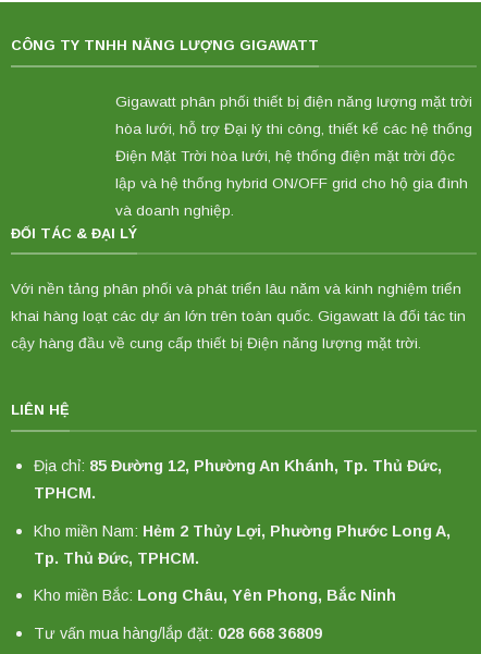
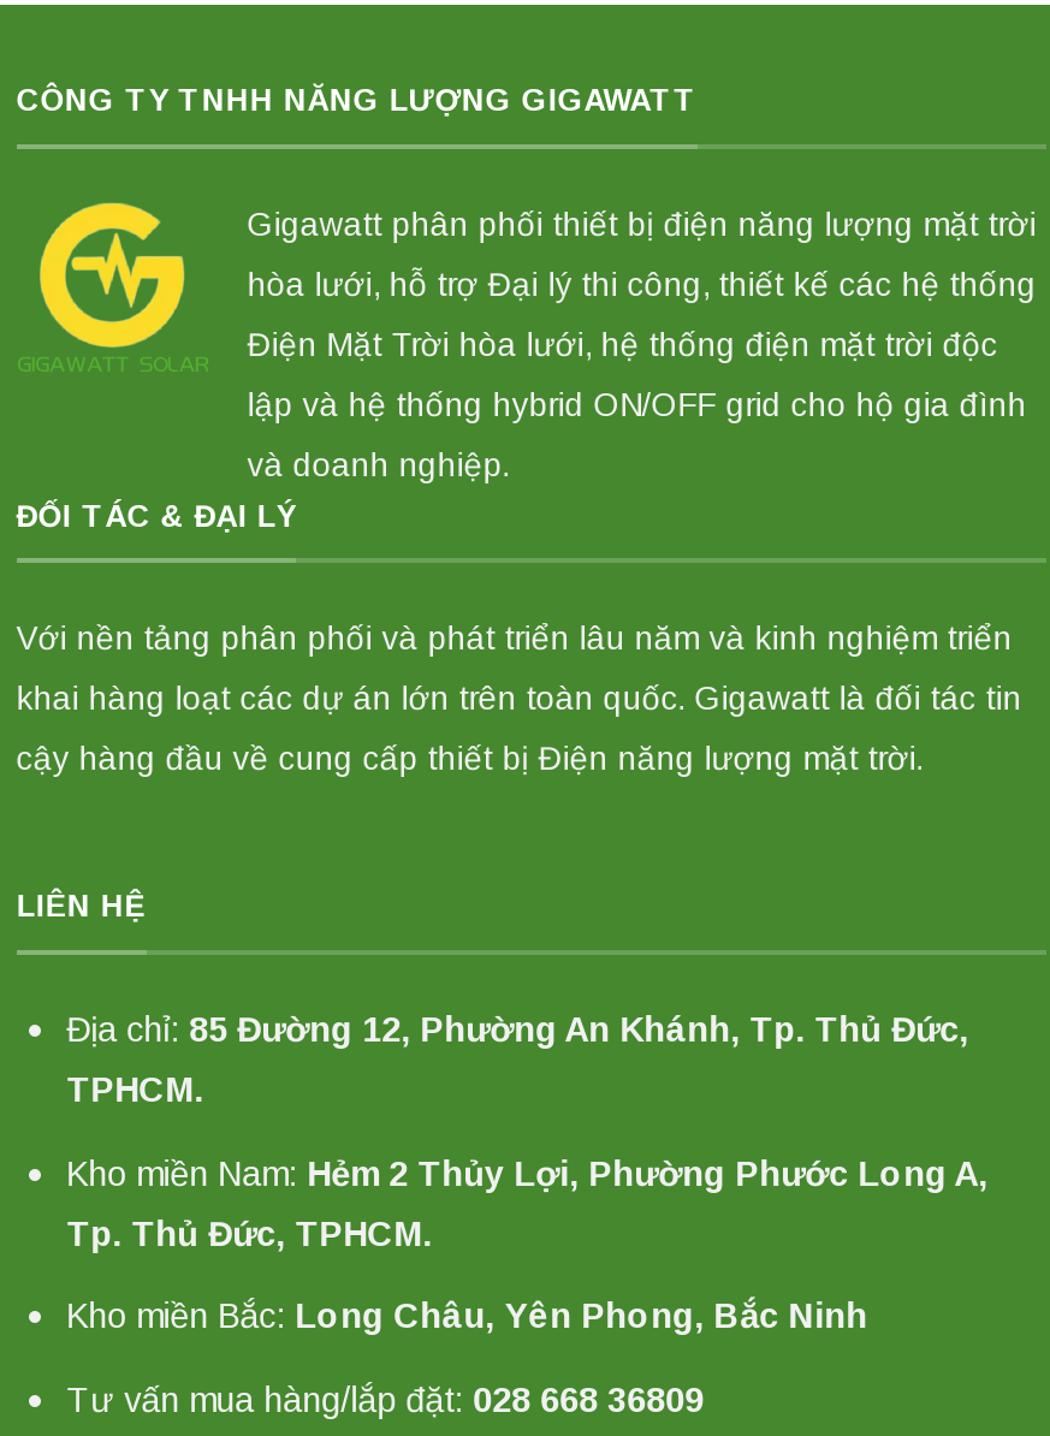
none -> [29,200,188,368] [image]

